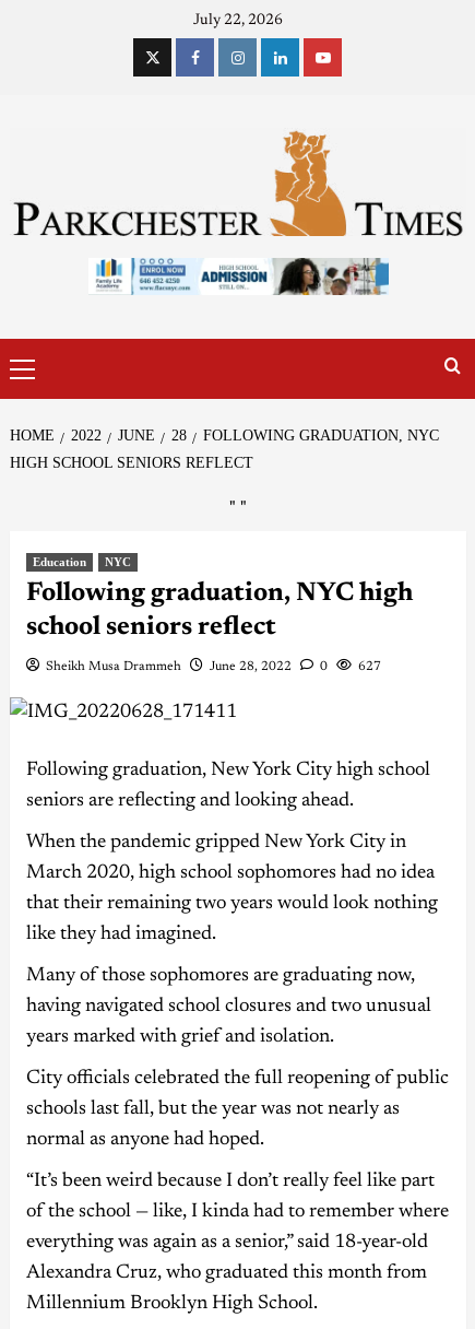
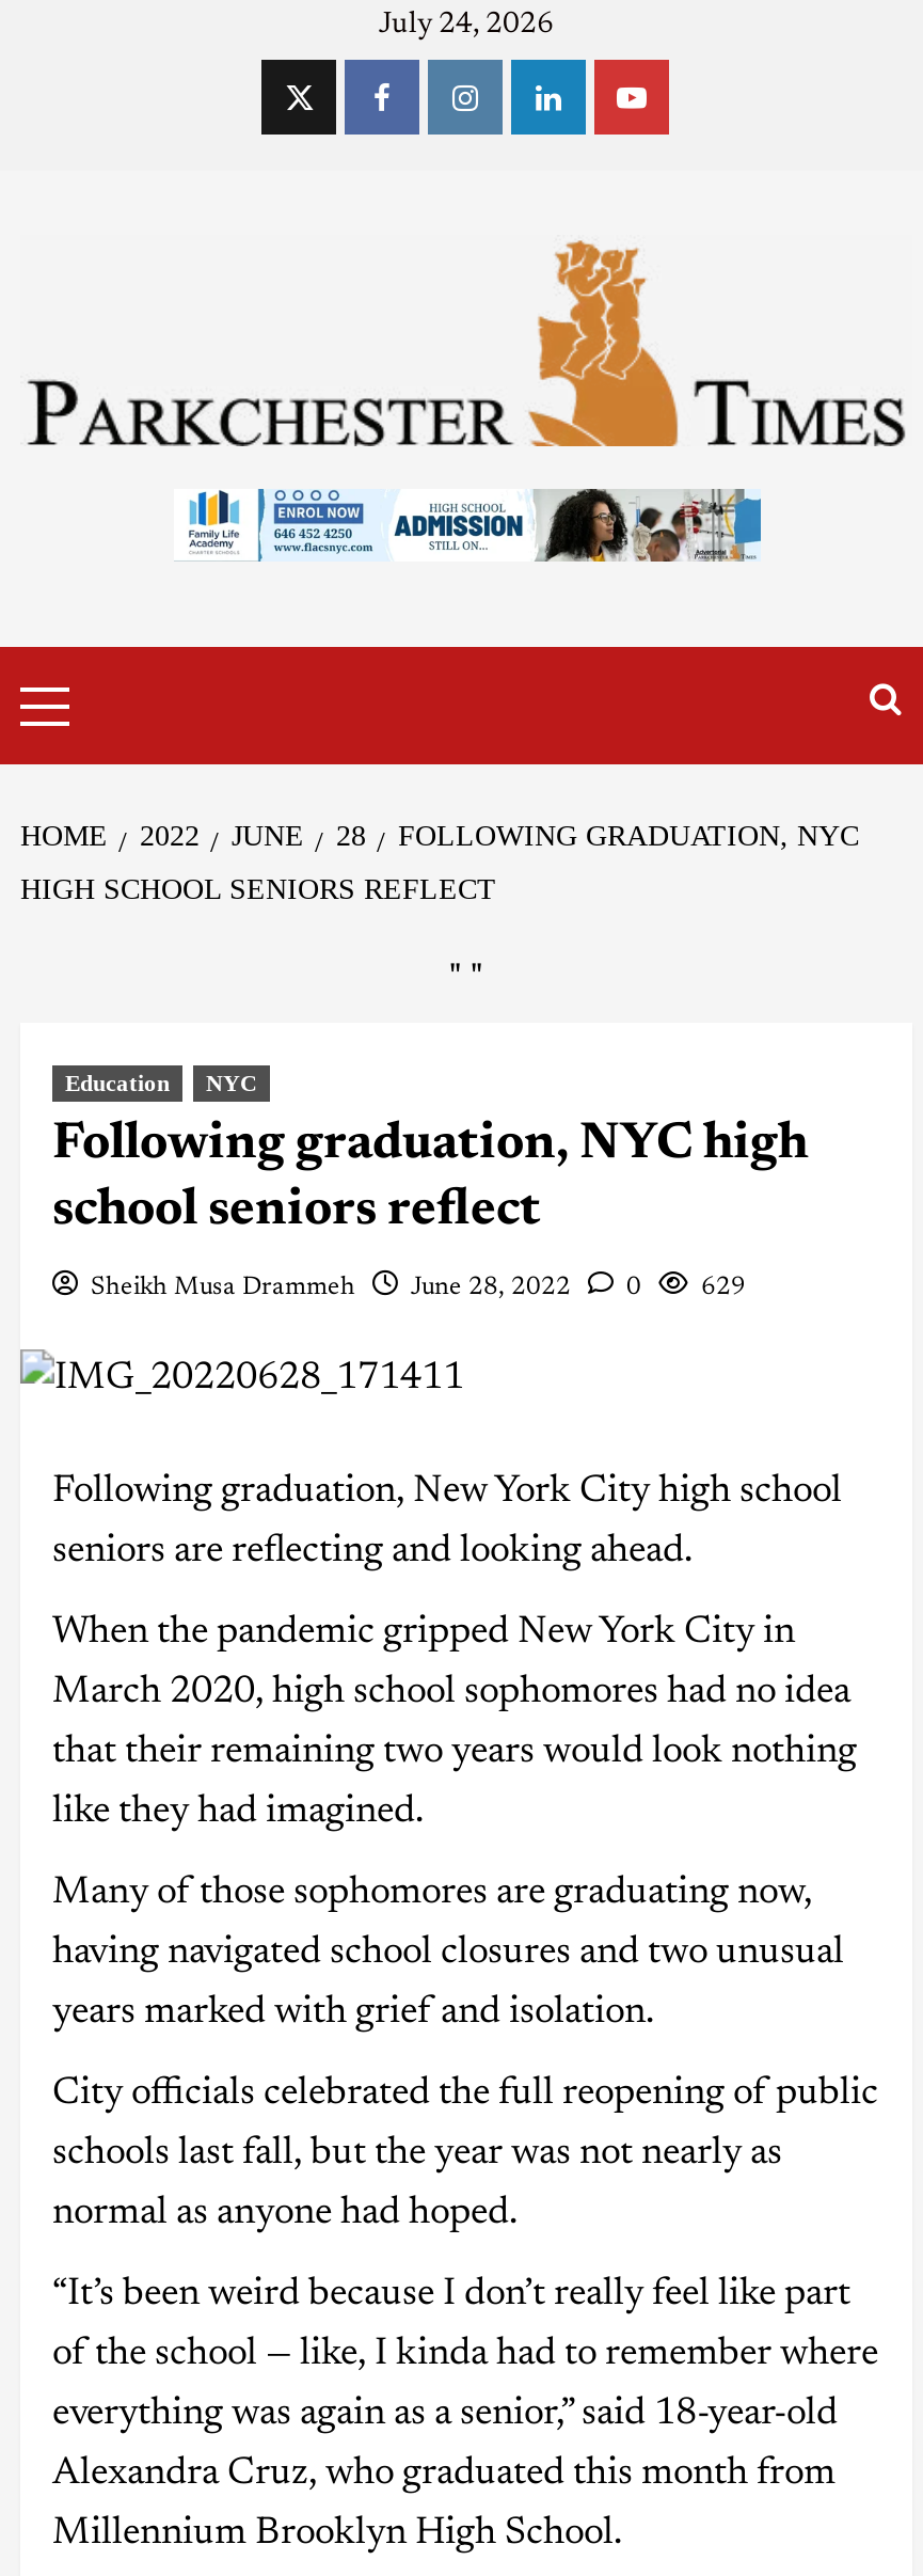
[193,13,283,28] July 22, 2026 -> [379,11,554,41] July 24, 2026
[358,660,381,673] 627 -> [701,1275,746,1301] 629

